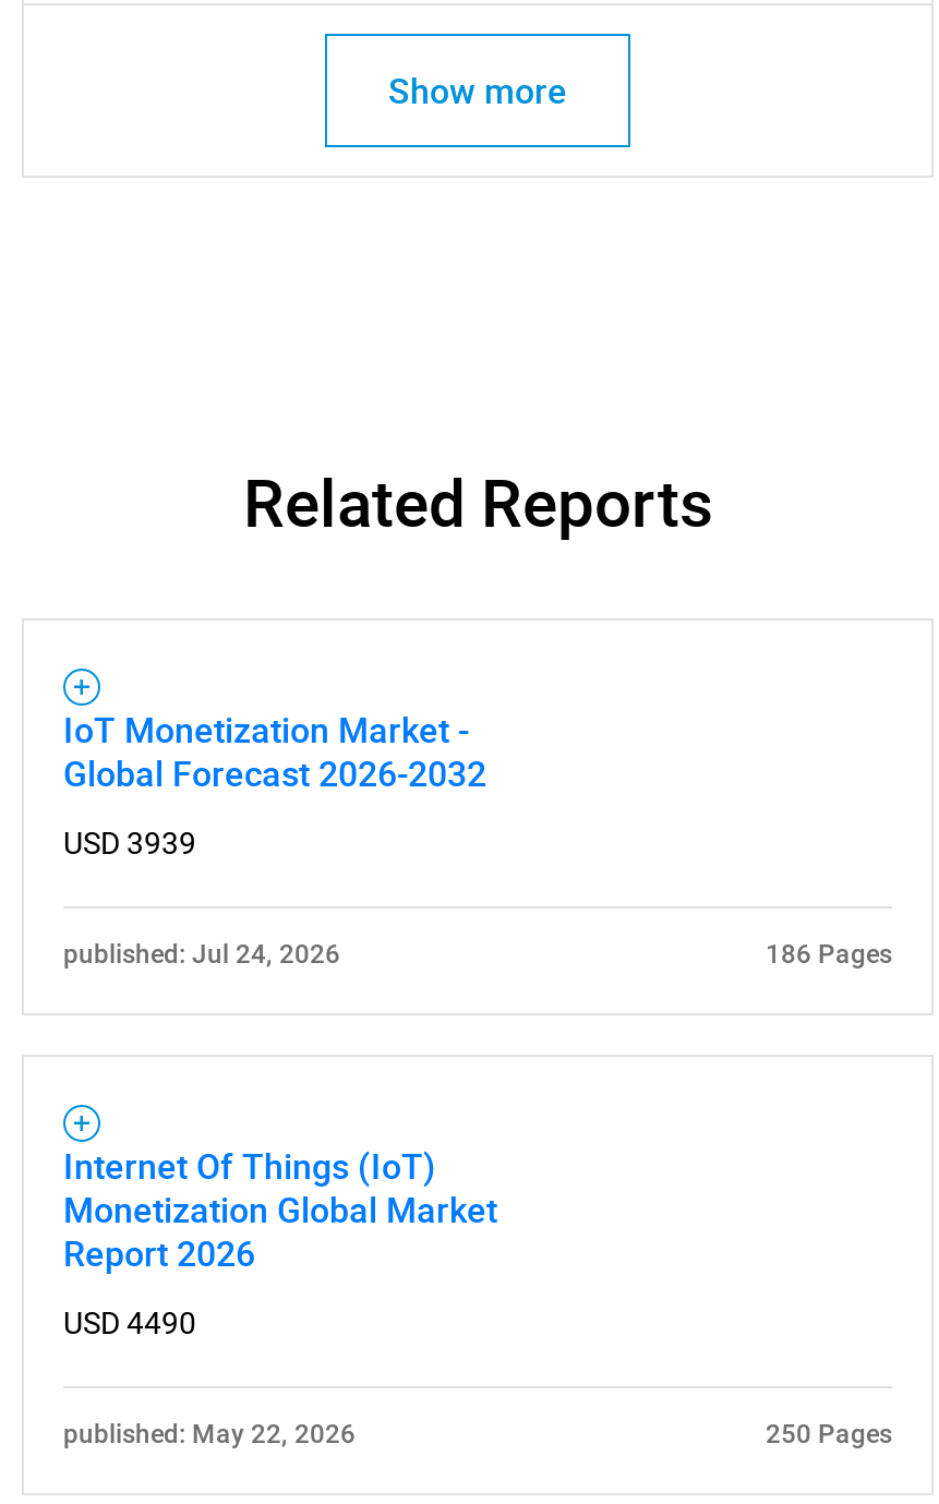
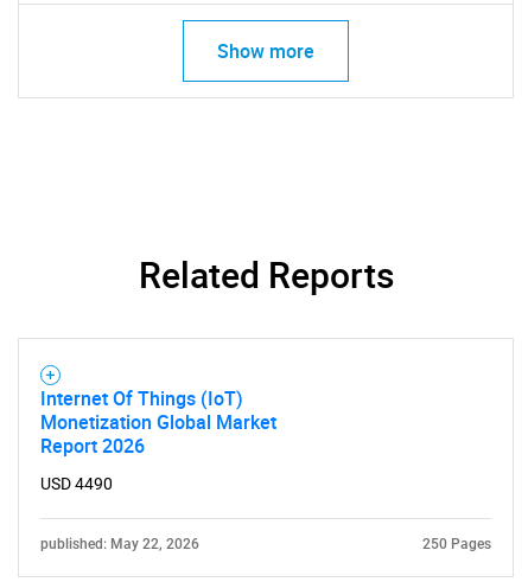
[63,706,892,970] IoT Monetization Market - | Global Forecast 2026-2032 | USD 3939 | published: Jul 24, 2026 | 186 Pages -> none

